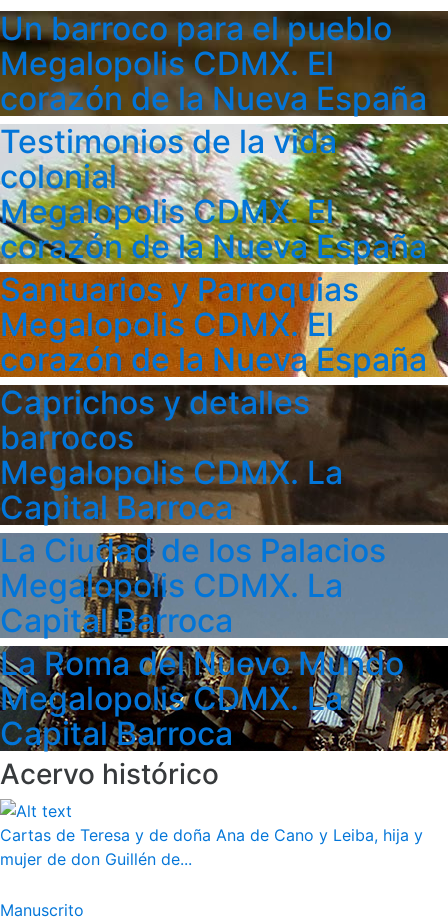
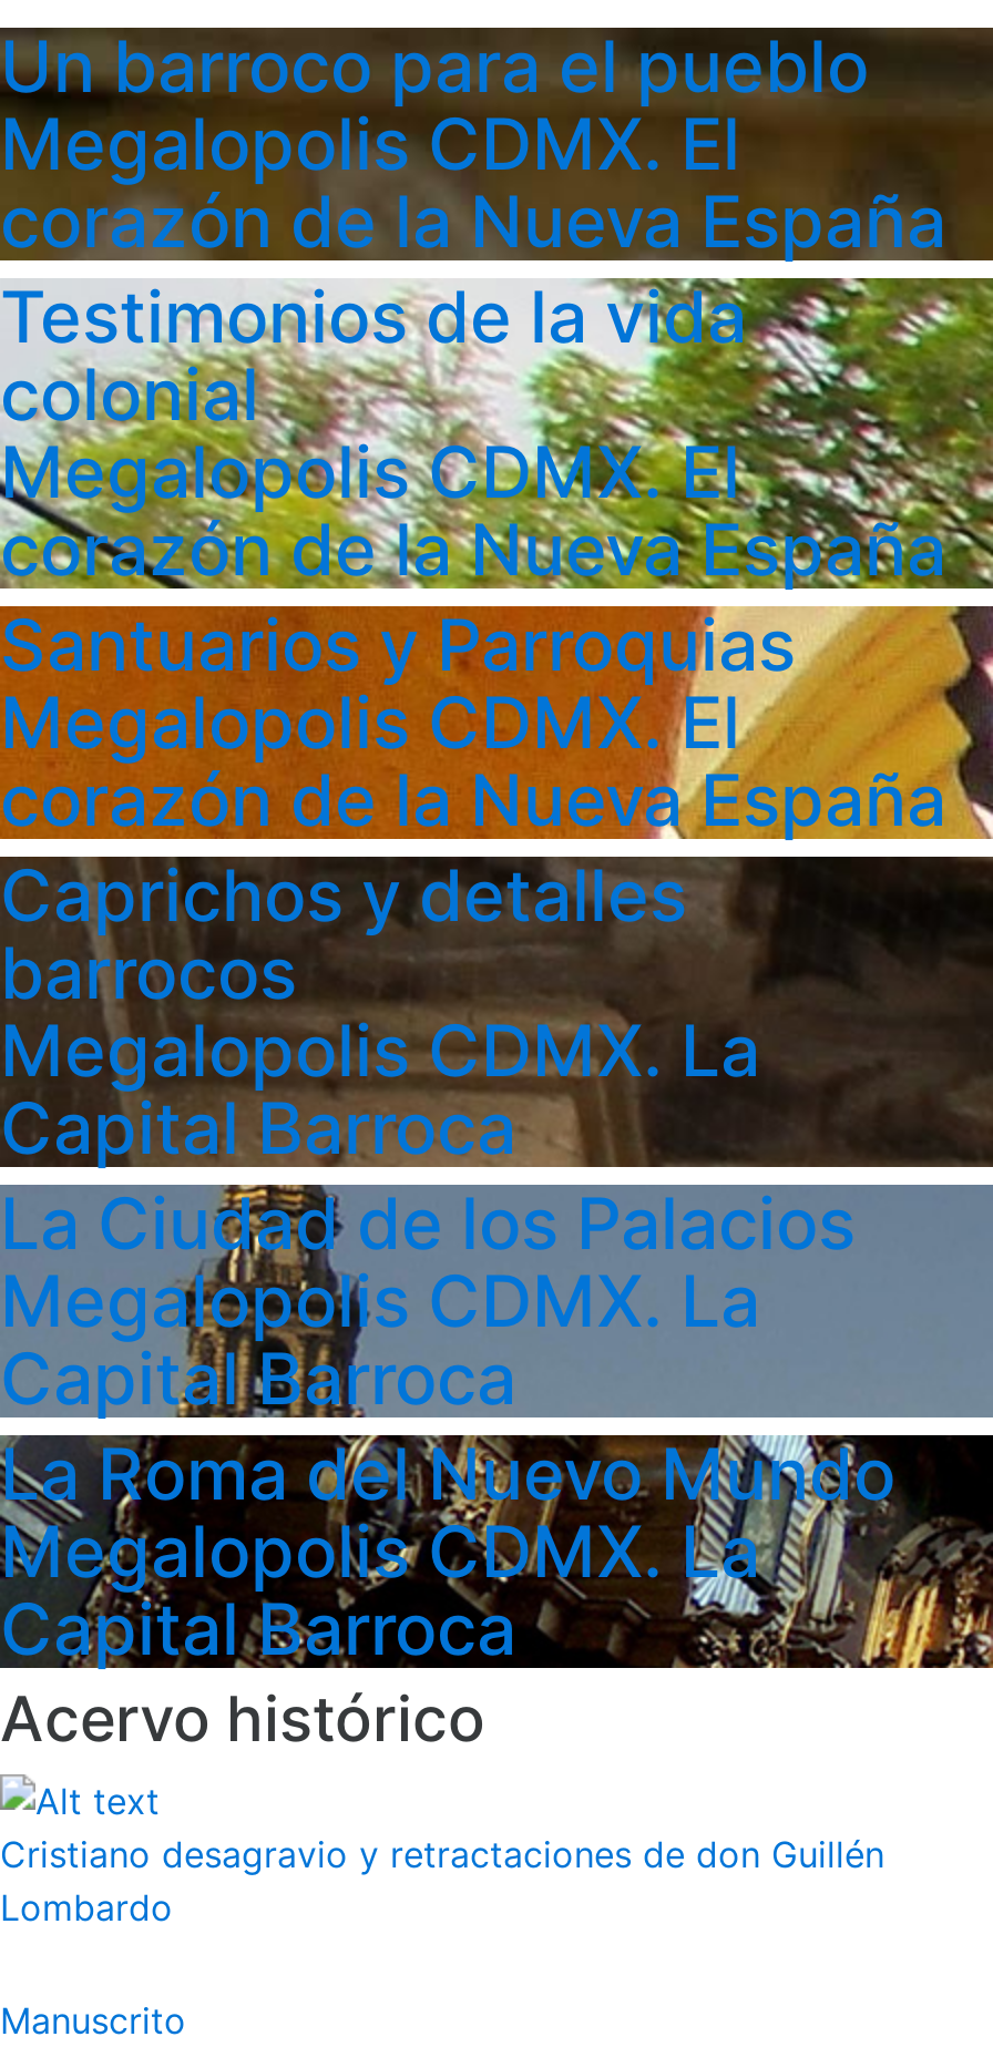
[0,825,423,869] Cartas de Teresa y de doña Ana de Cano y Leiba, hija y | mujer de don Guillén de... -> [0,1831,884,1929] Cristiano desagravio y retractaciones de don Guillén | Lombardo

